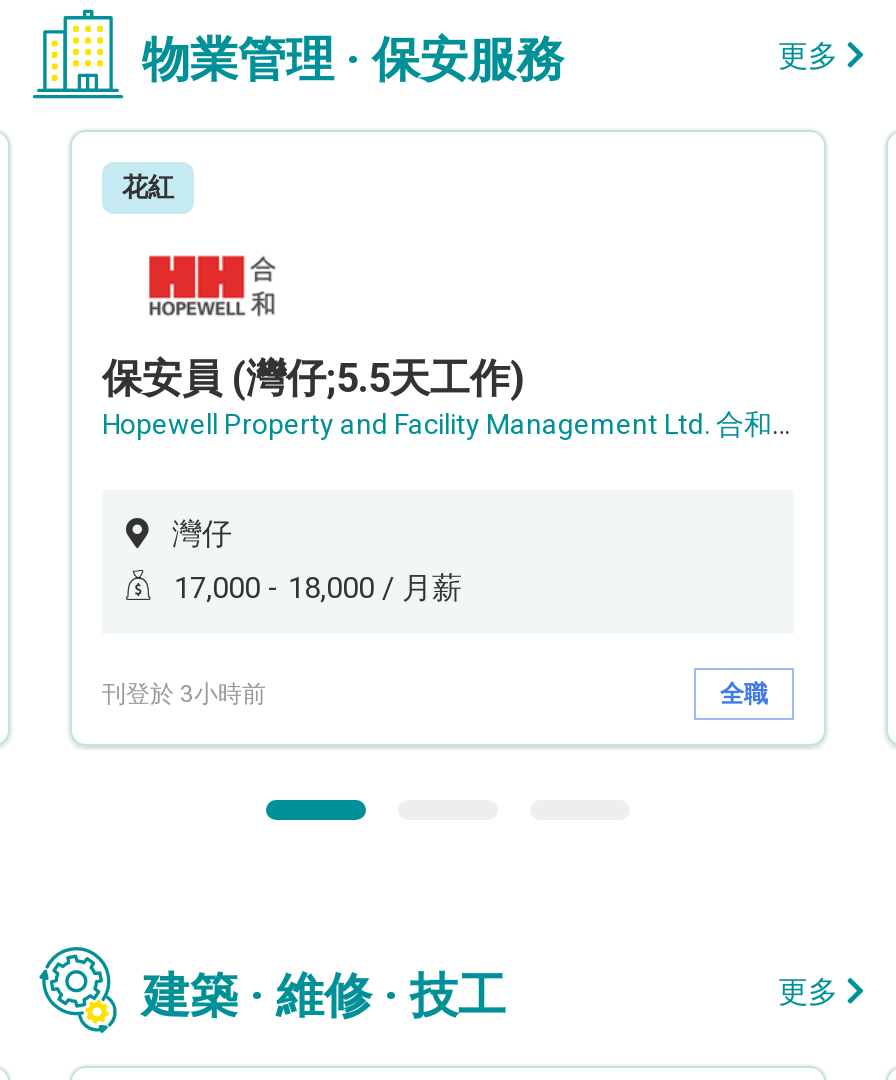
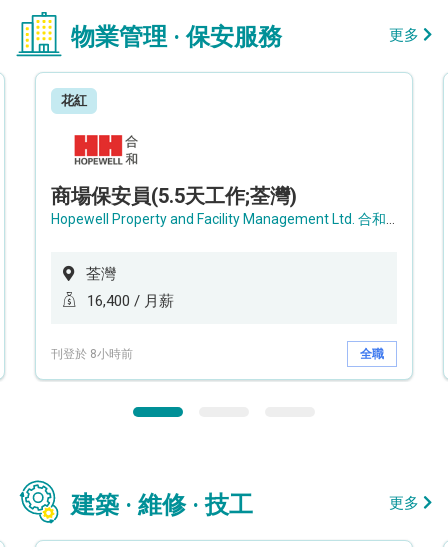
[102,354,524,402] 保安員 (灣仔;5.5天工作) -> [51,184,297,208] 商場保安員(5.5天工作;荃灣)
[172,516,232,552] 灣仔 -> [86,265,116,283] 荃灣
[174,570,462,606] 17,000 - 18,000 / 月薪 -> [87,292,174,310] 16,400 / 月薪
[102,679,266,707] 刊登於 3小時前 -> [51,346,133,360] 刊登於 8小時前

